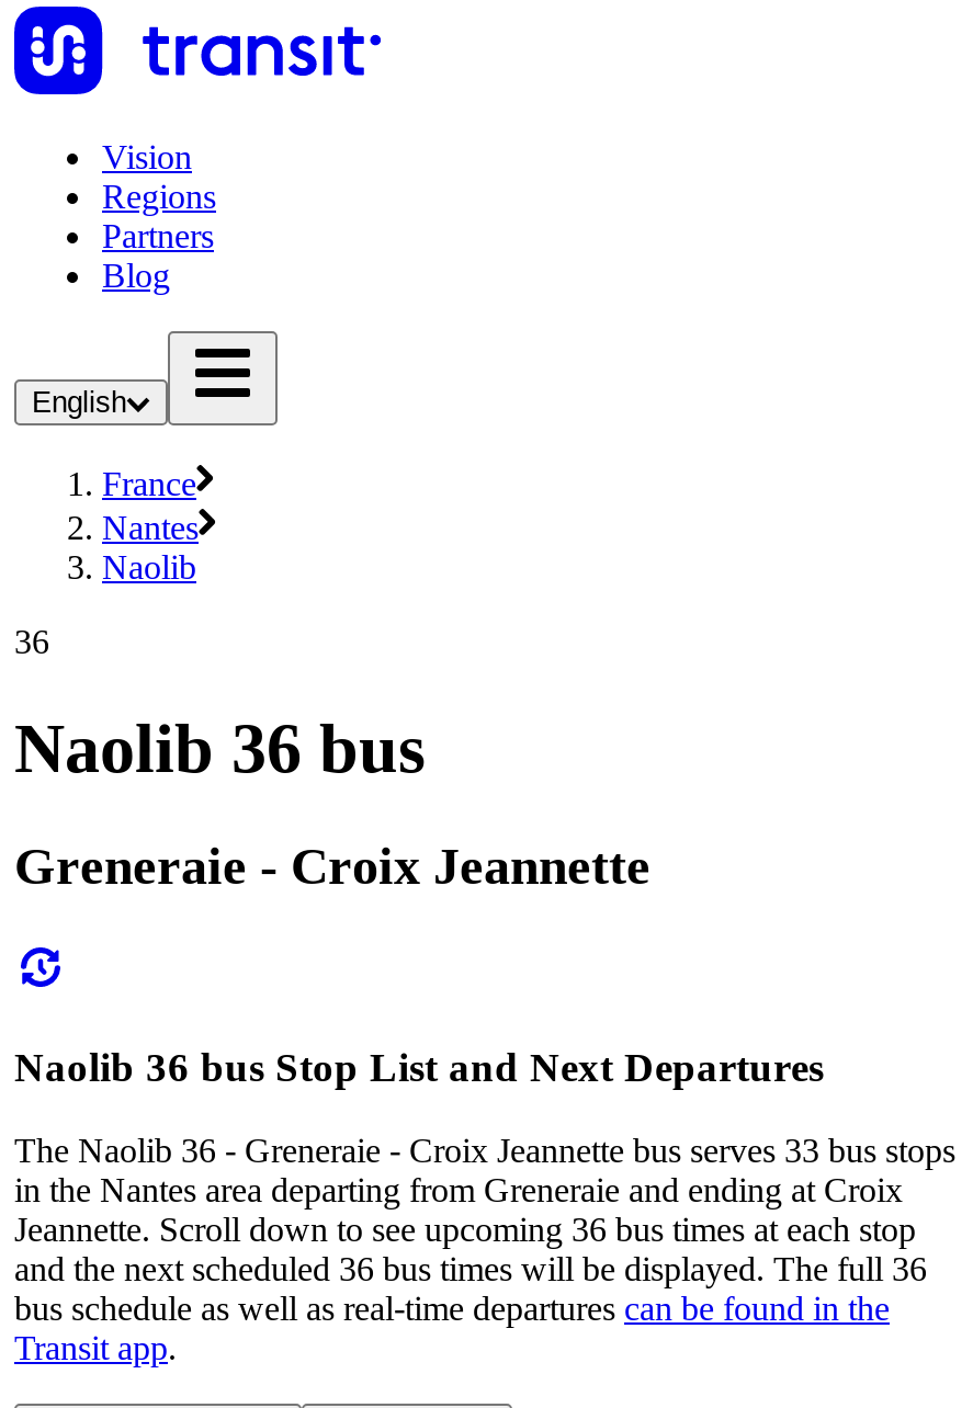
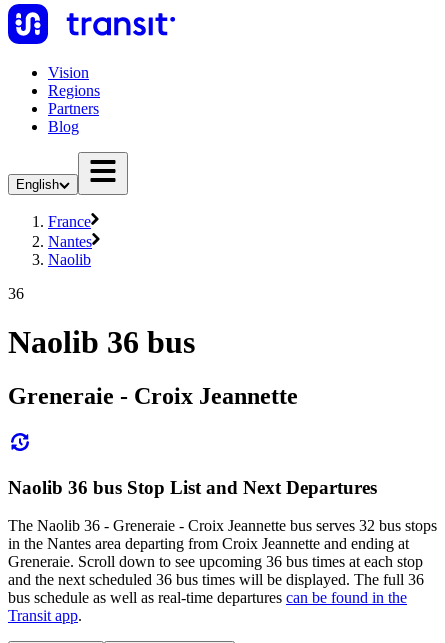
[14,1132,955,1169] The Naolib 36 - Greneraie - Croix Jeannette bus serves 33 bus stops -> [8,517,437,534] The Naolib 36 - Greneraie - Croix Jeannette bus serves 32 bus stops
[14,1172,903,1209] in the Nantes area departing from Greneraie and ending at Croix -> [8,535,409,552] in the Nantes area departing from Croix Jeannette and ending at
[14,1211,916,1248] Jeannette. Scroll down to see upcoming 36 bus times at each stop -> [8,553,423,570] Greneraie. Scroll down to see upcoming 36 bus times at each stop

